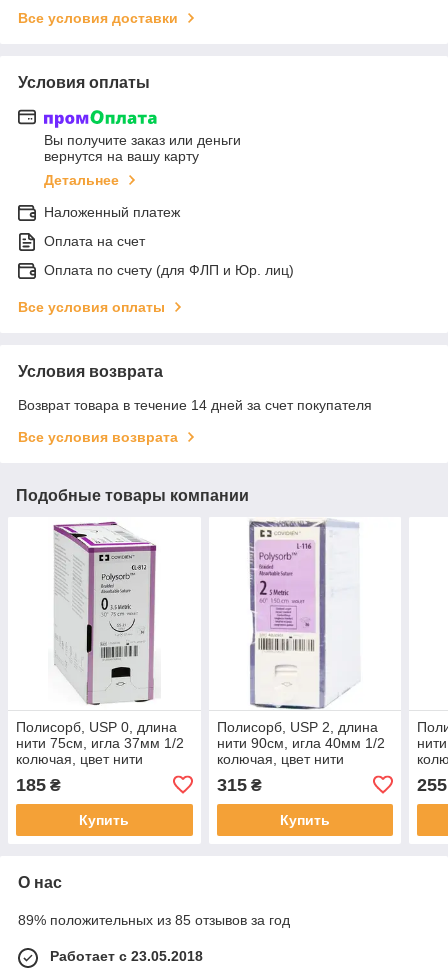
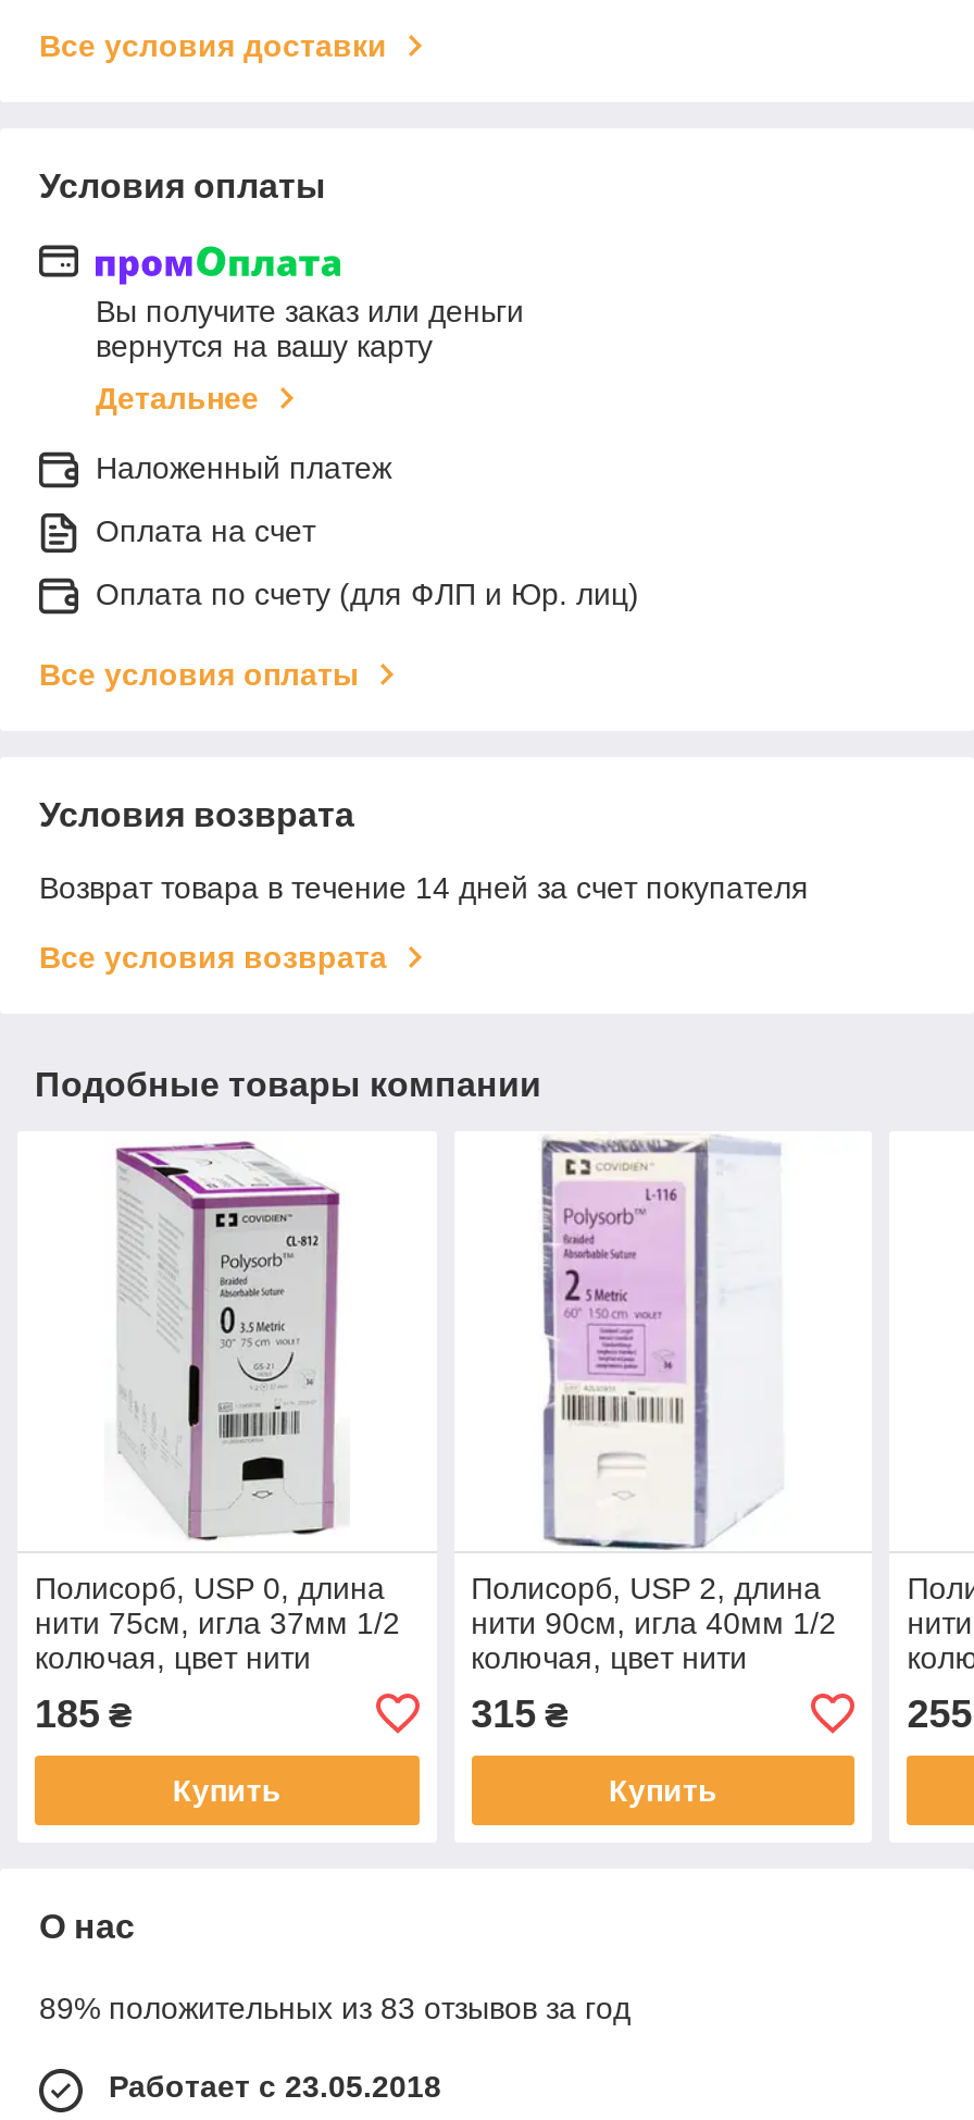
[18,912,290,928] 89% положительных из 85 отзывов за год -> [39,1990,630,2025] 89% положительных из 83 отзывов за год

